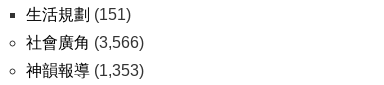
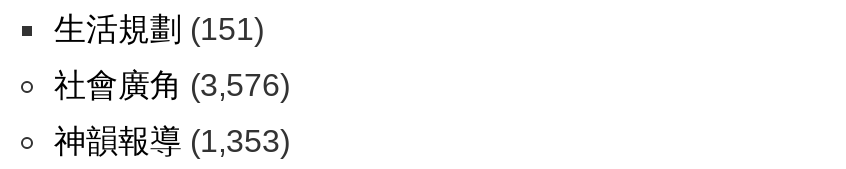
[26,34,144,51] 社會廣角(3,566) -> [54,68,290,102] 社會廣角(3,576)

